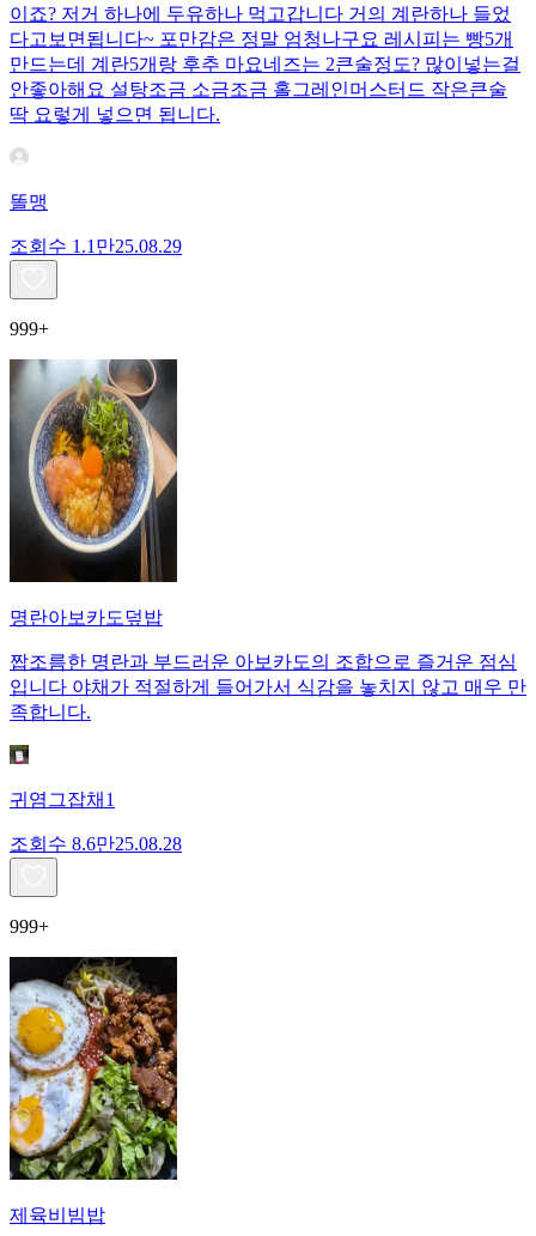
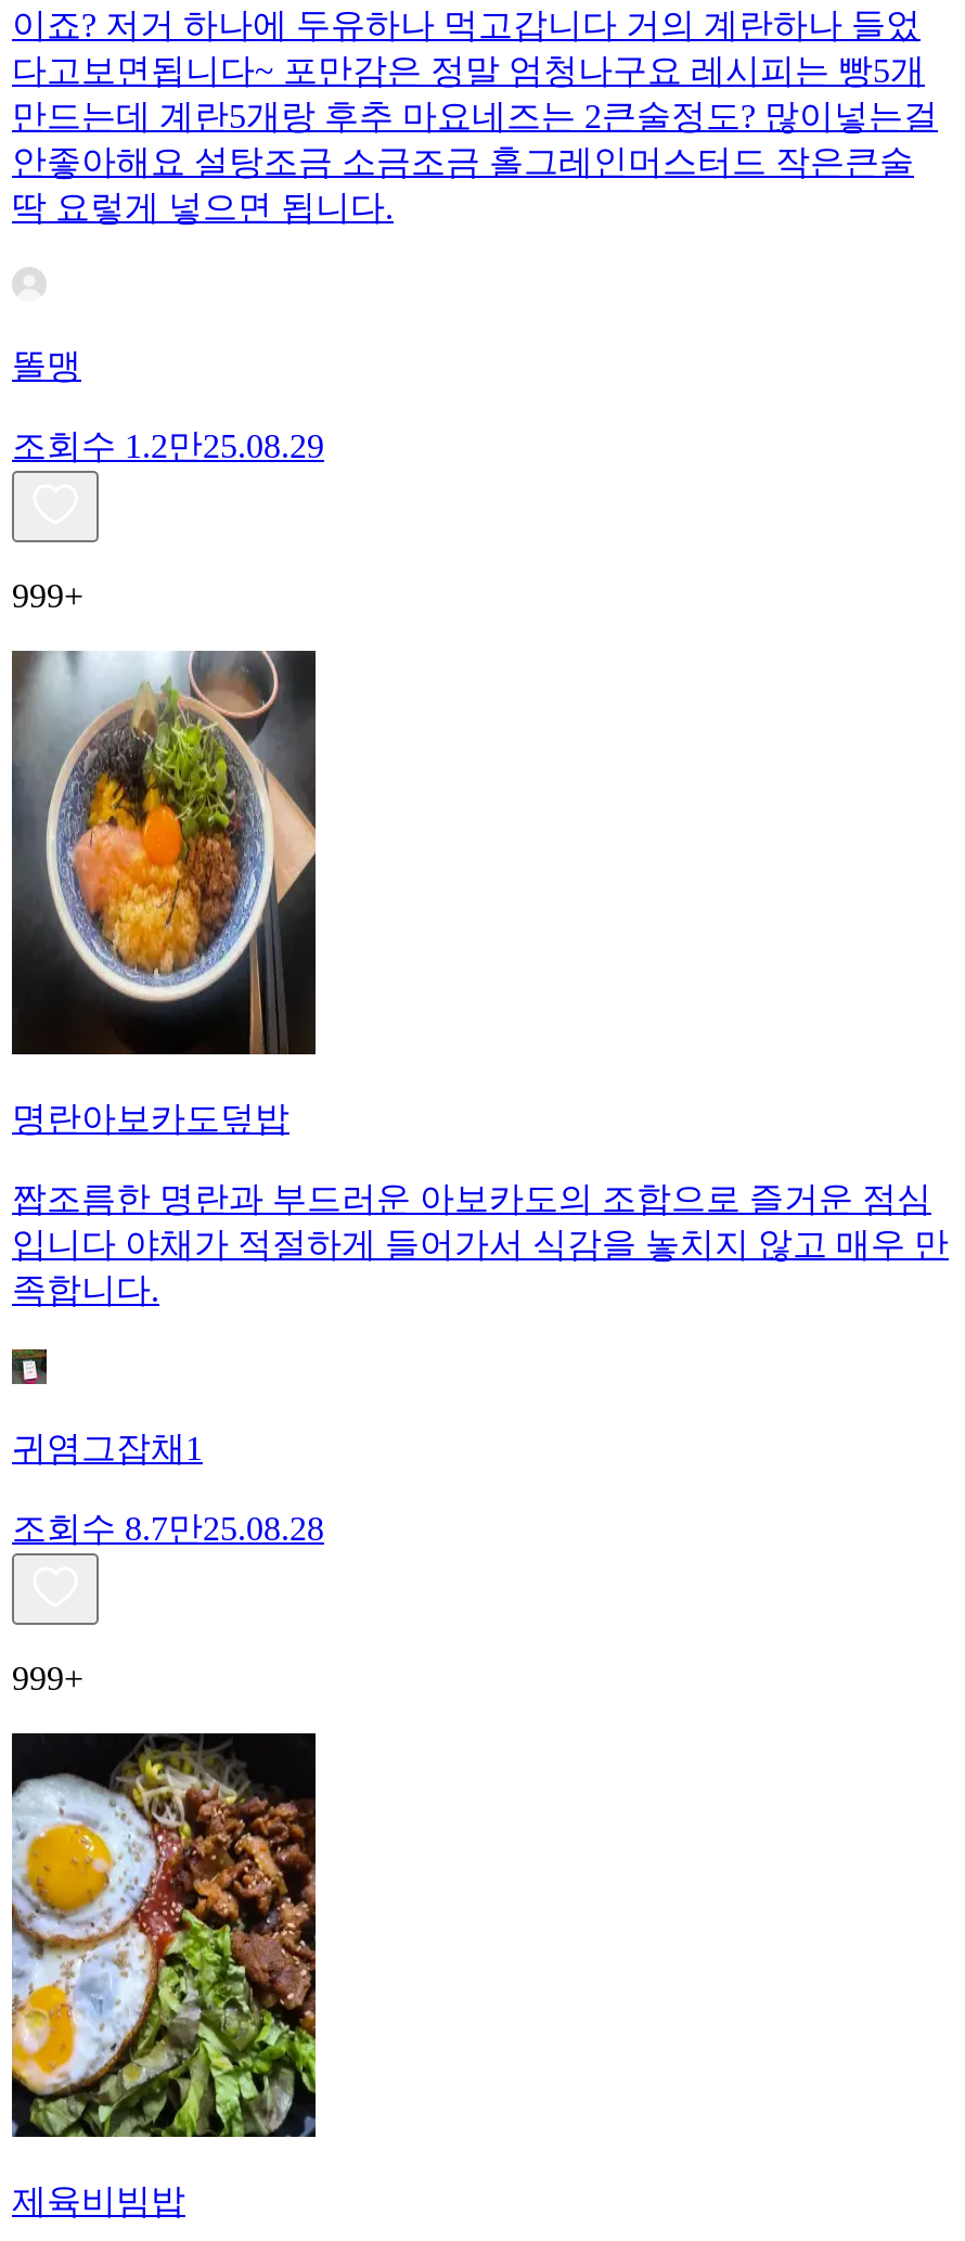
[10,236,182,256] 조회수 1.1만 25.08.29 -> [12,427,324,464] 조회수 1.2만 25.08.29
[10,833,182,854] 조회수 8.6만 25.08.28 -> [12,1509,324,1546] 조회수 8.7만 25.08.28

